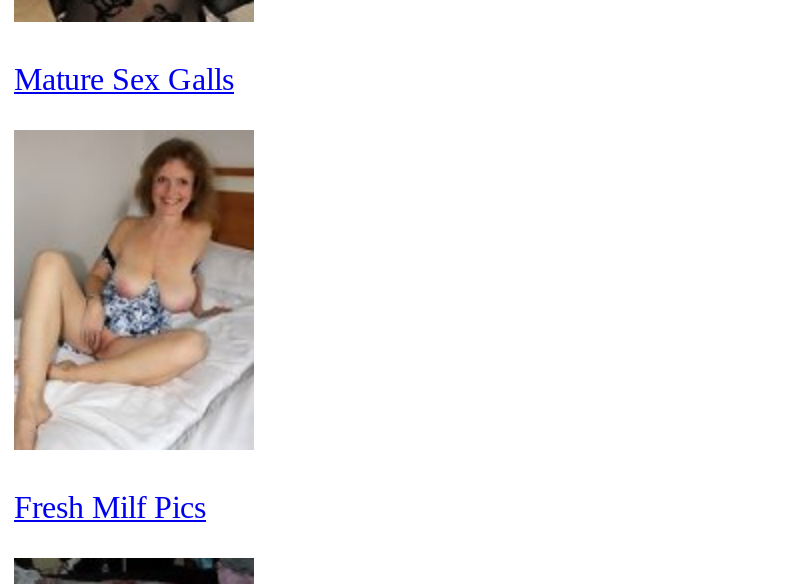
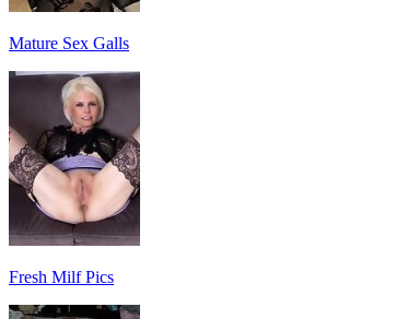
[12,130,254,450] [image] -> [8,71,141,247] [image]

